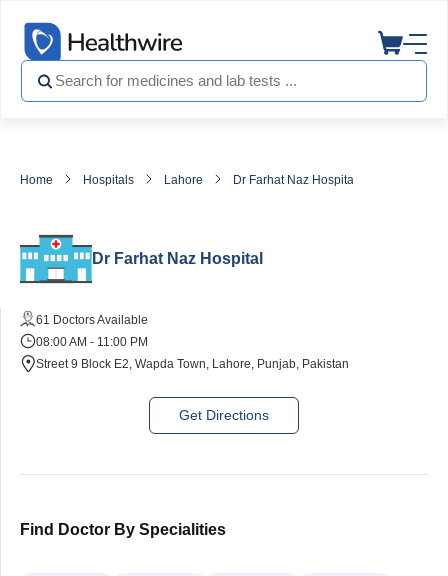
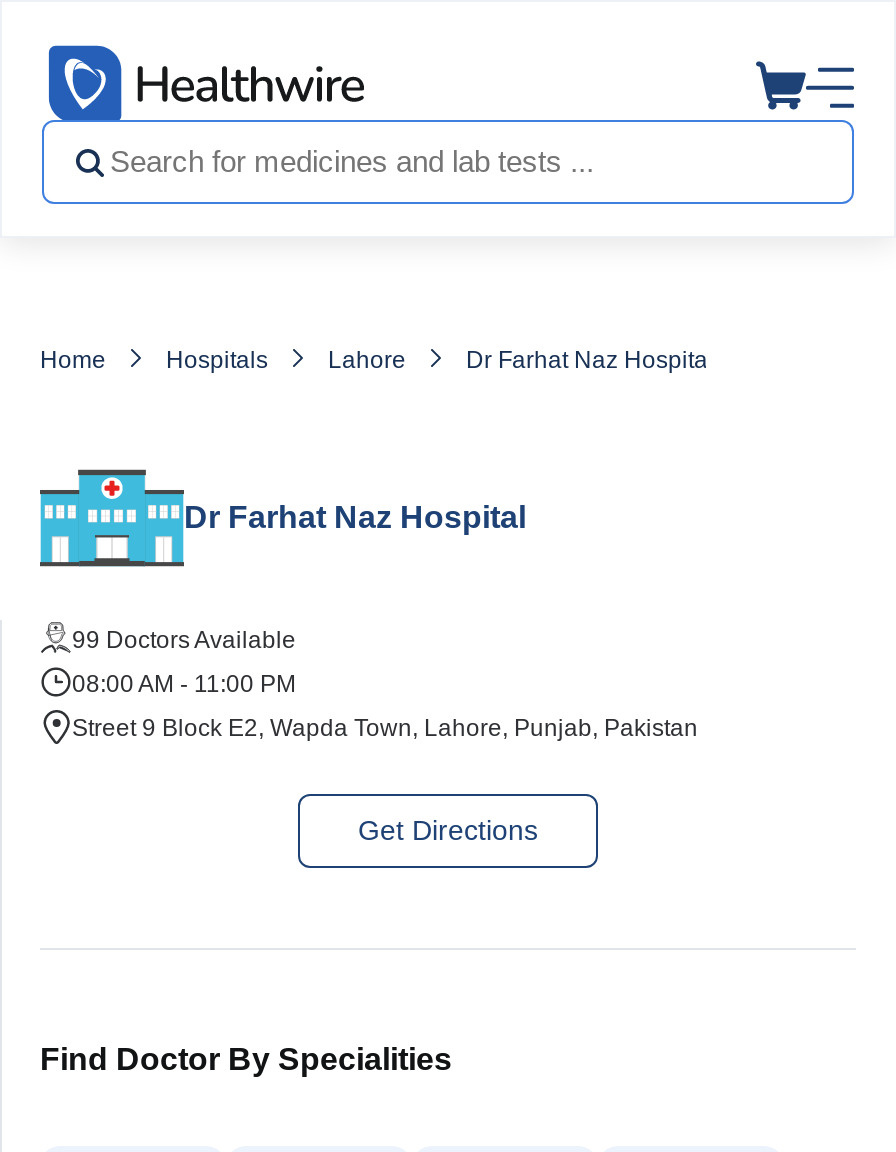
[36,313,148,327] 61 Doctors Available -> [72,626,296,654] 99 Doctors Available

